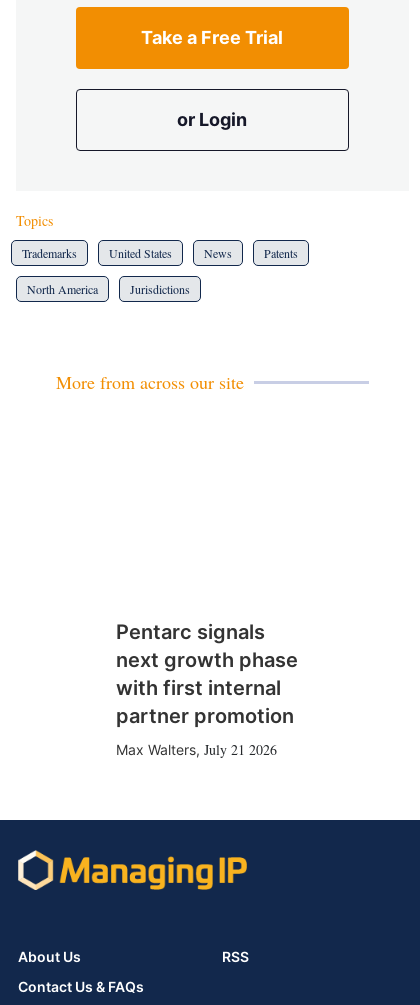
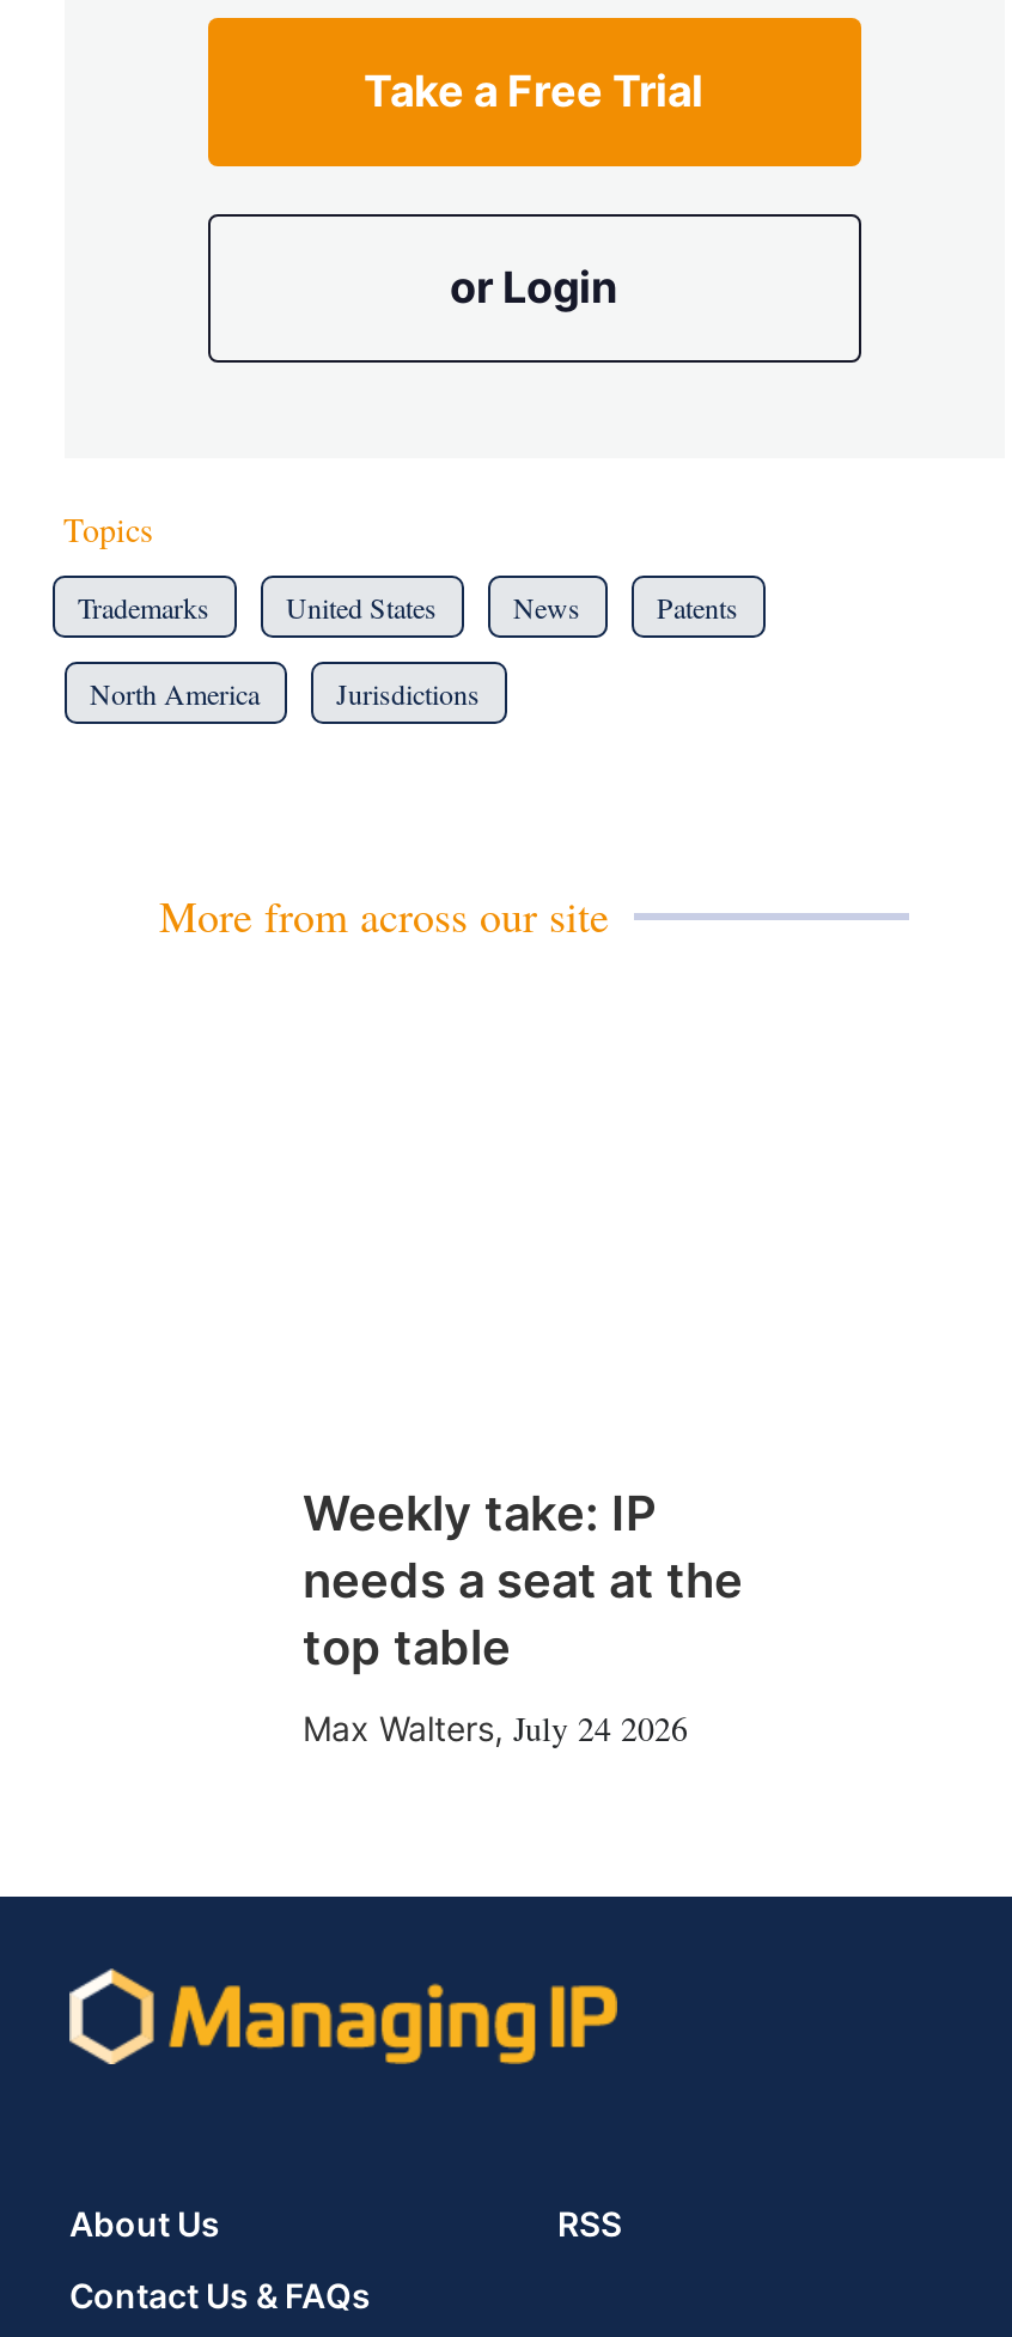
[115,620,297,728] Pentarc signals | next growth phase | with first internal | partner promotion -> [303,1484,743,1676] Weekly take: IP | needs a seat at the | top table
[115,740,276,759] Max Walters, July 21 2026 -> [303,1704,688,1750] Max Walters, July 24 2026

